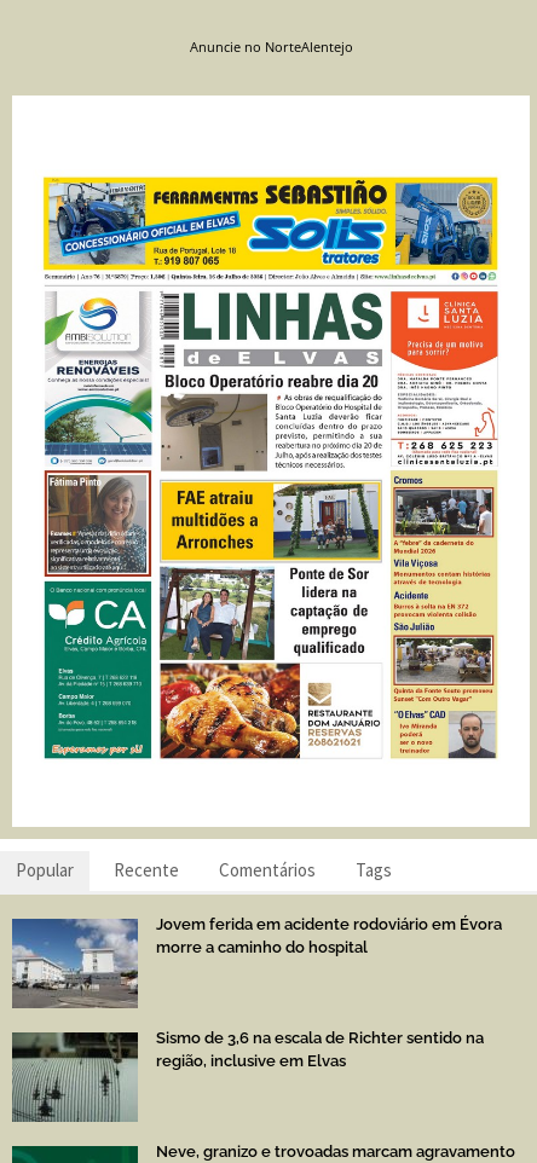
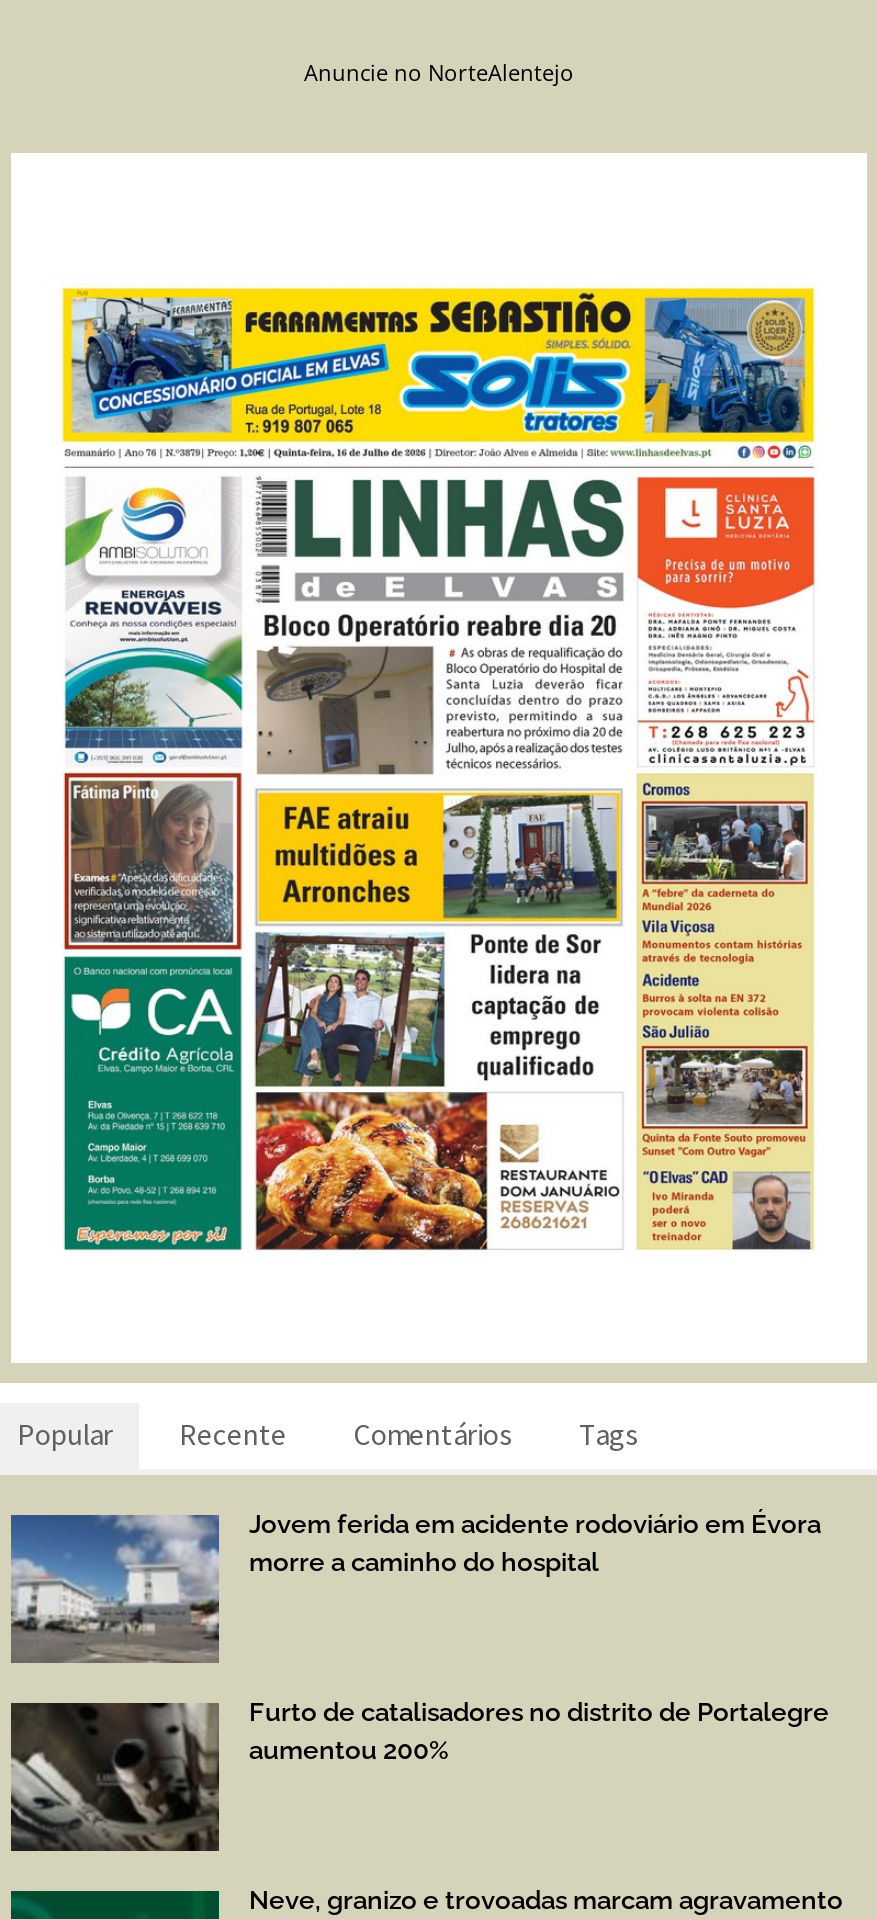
[12,1029,484,1122] [image] | Sismo de 3,6 na escala de Richter sentido na | região, inclusive em Elvas -> [11,1697,829,1853] [image] | Furto de catalisadores no distrito de Portalegre | aumentou 200%

